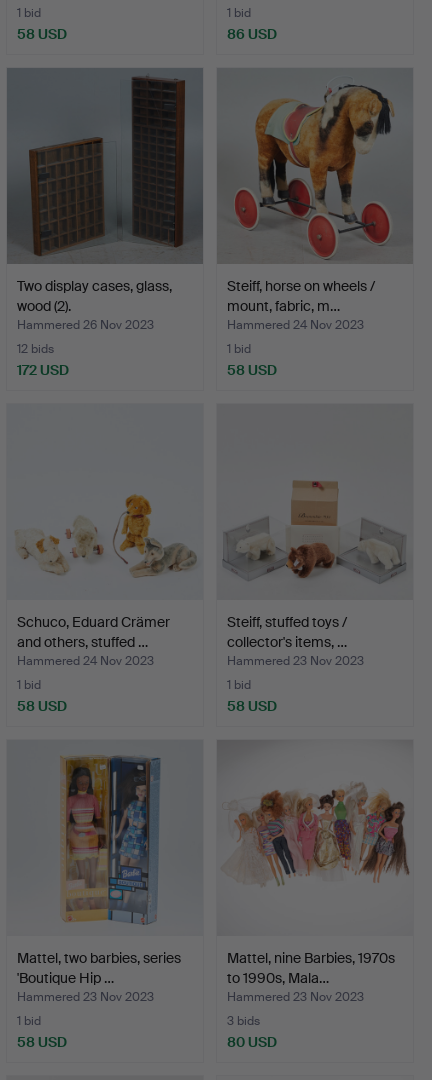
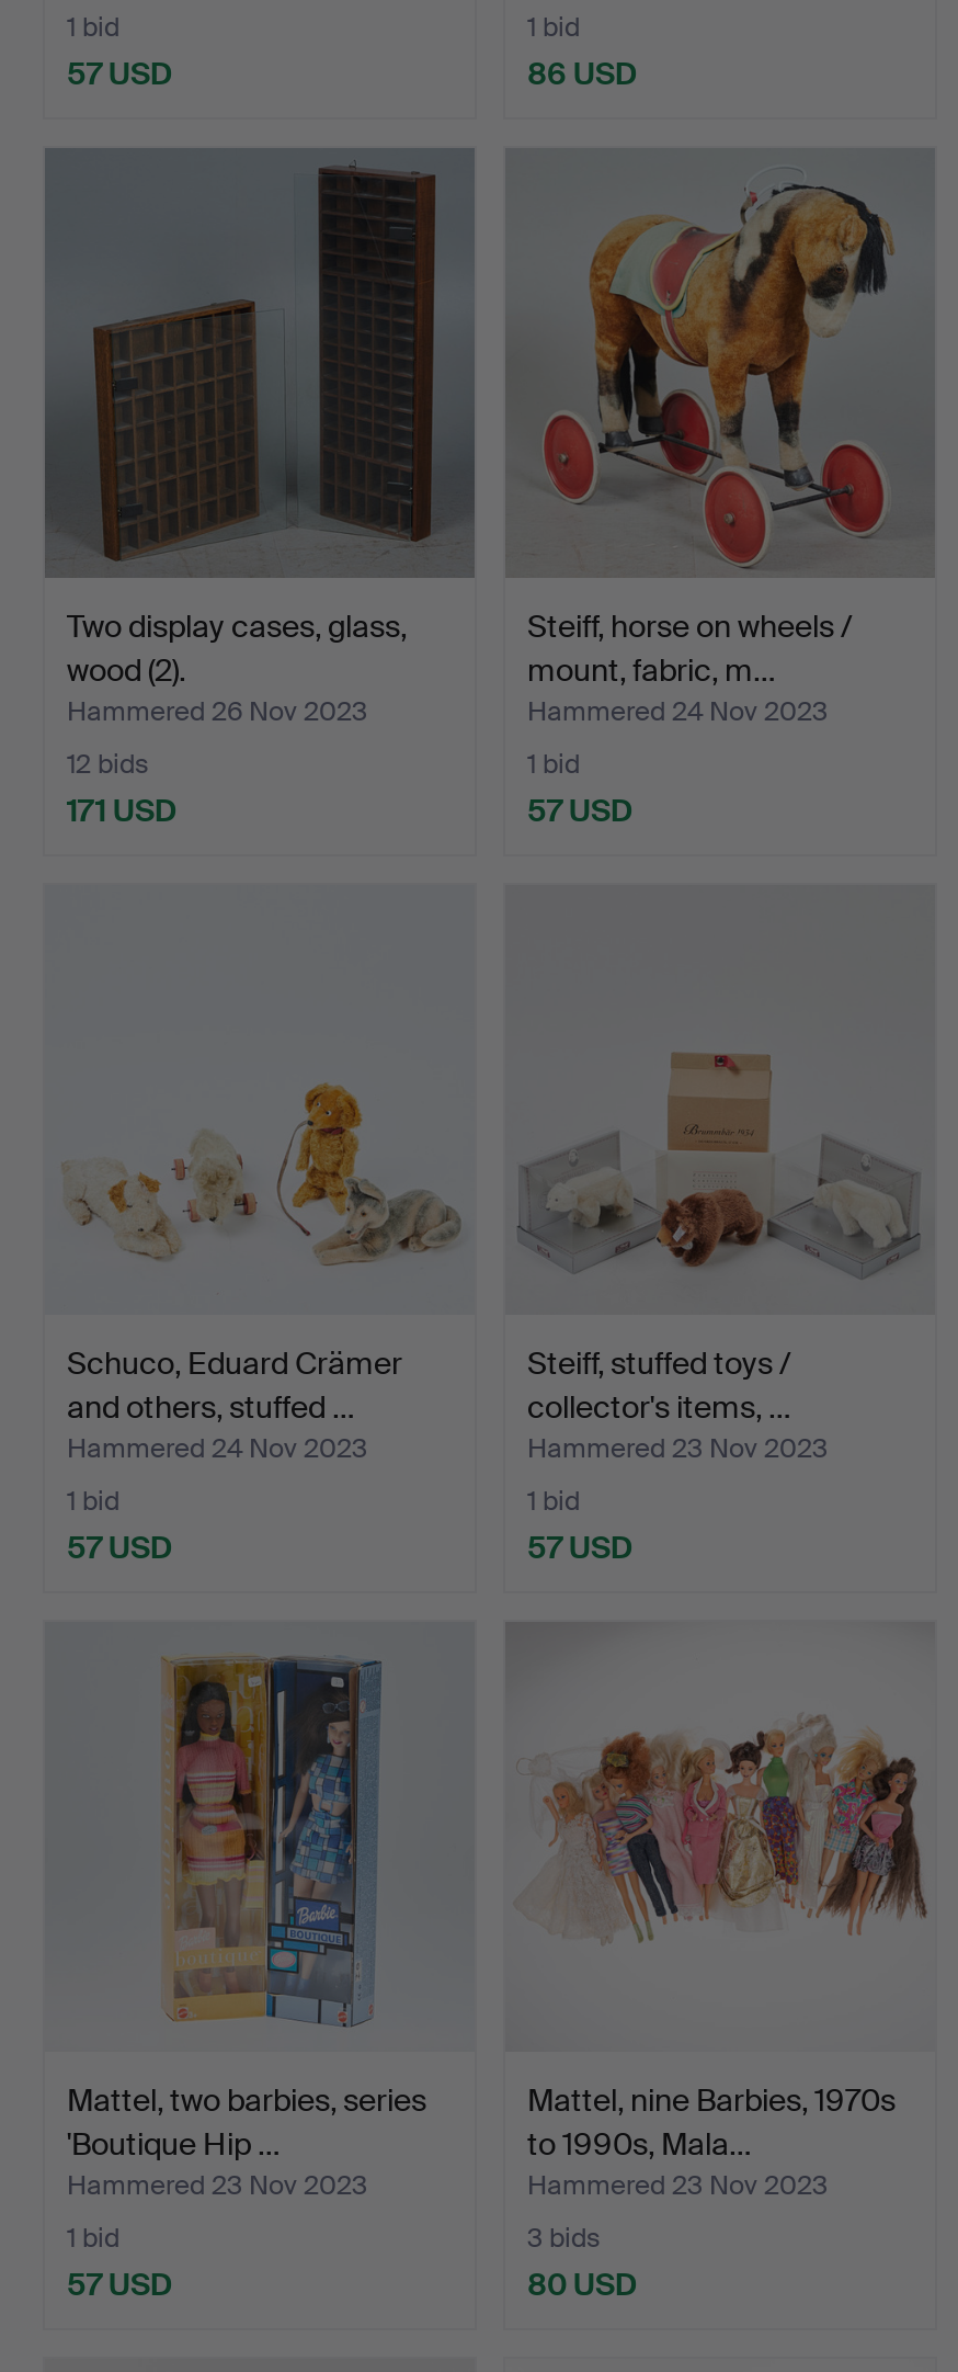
[17,25,67,43] 58 USD -> [67,54,172,93] 57 USD
[17,361,69,379] 172 USD -> [67,791,176,830] 171 USD
[227,361,277,379] 58 USD -> [527,791,632,830] 57 USD
[17,697,67,715] 58 USD -> [67,1528,172,1567] 57 USD
[227,697,277,715] 58 USD -> [527,1528,632,1567] 57 USD
[17,1033,67,1051] 58 USD -> [67,2265,172,2304] 57 USD

